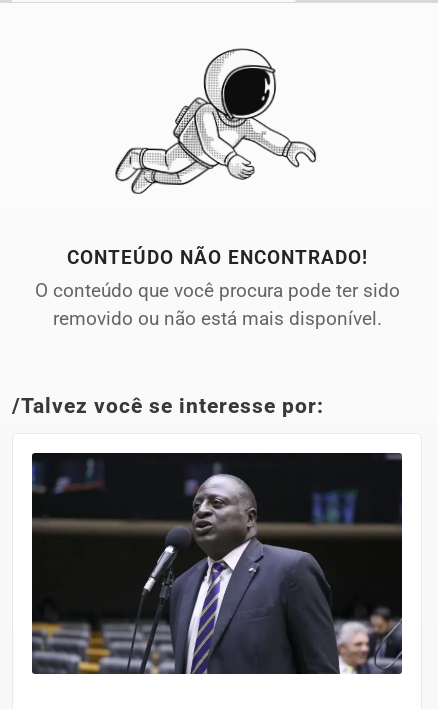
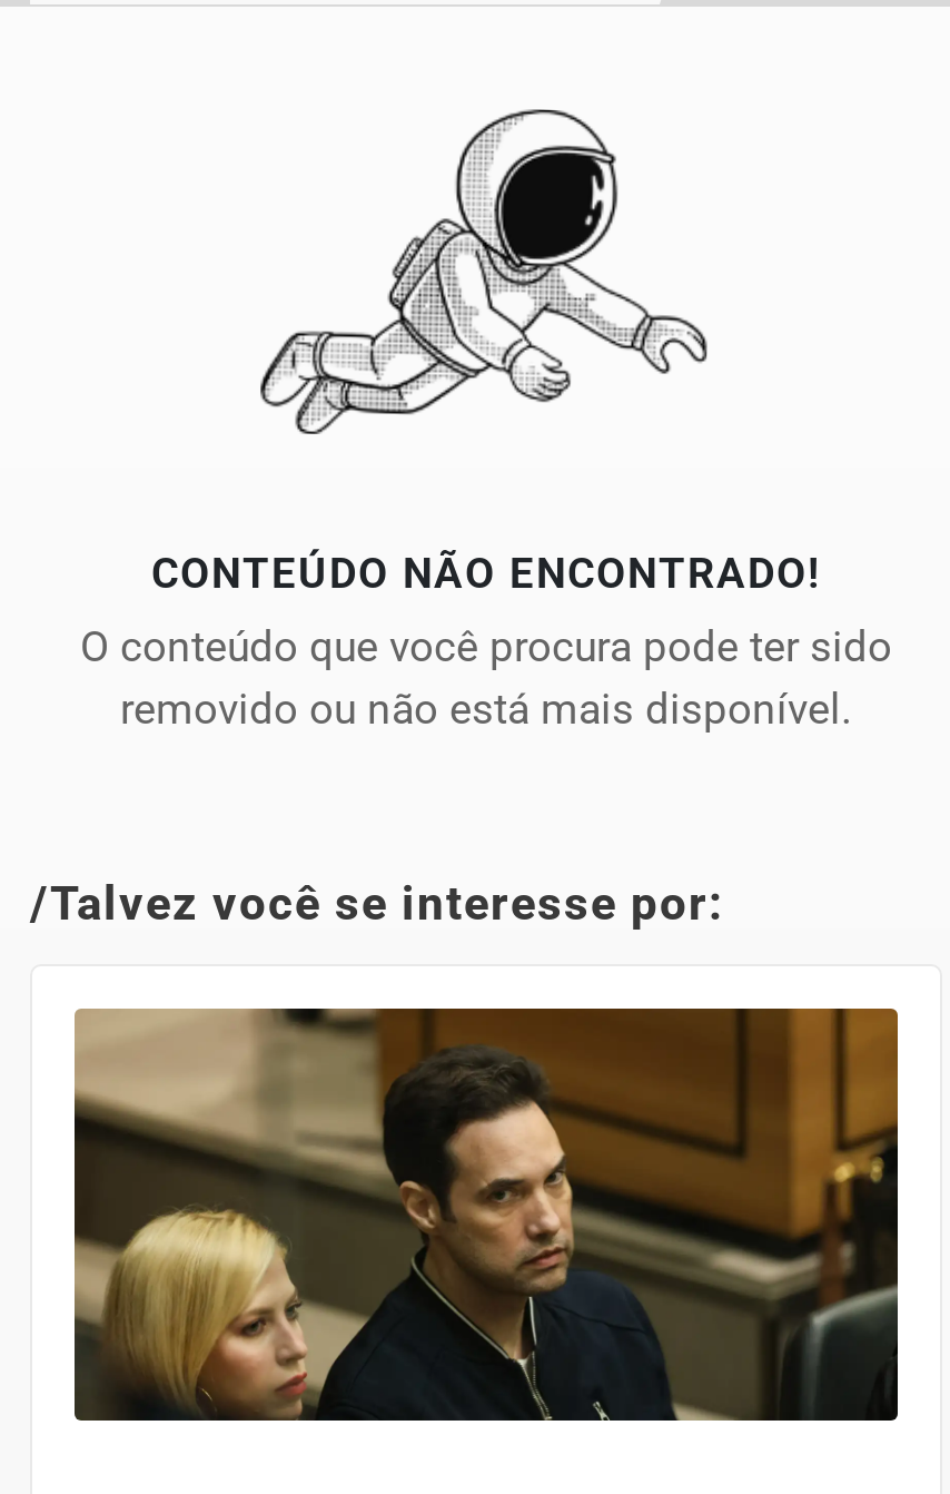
[31,452,403,675] [image] -> [72,1006,900,1423] [image]

